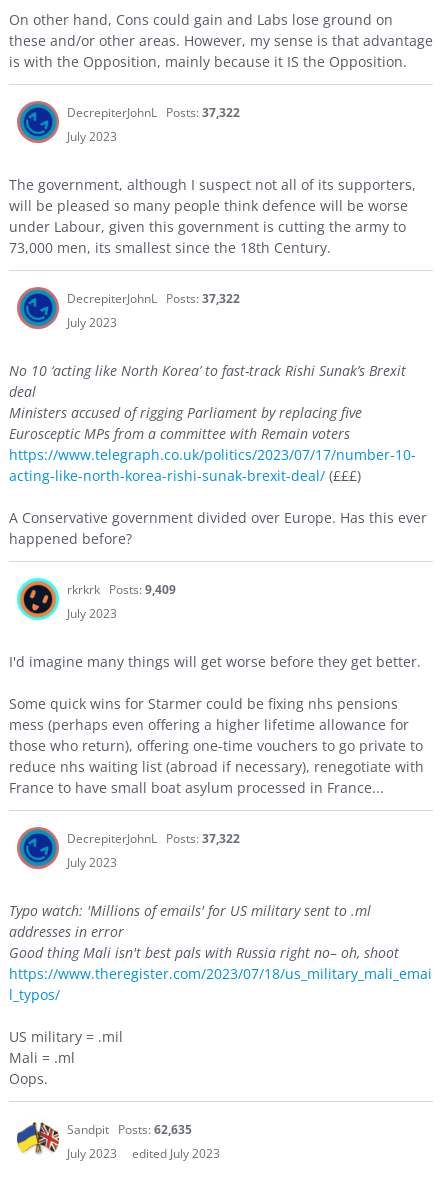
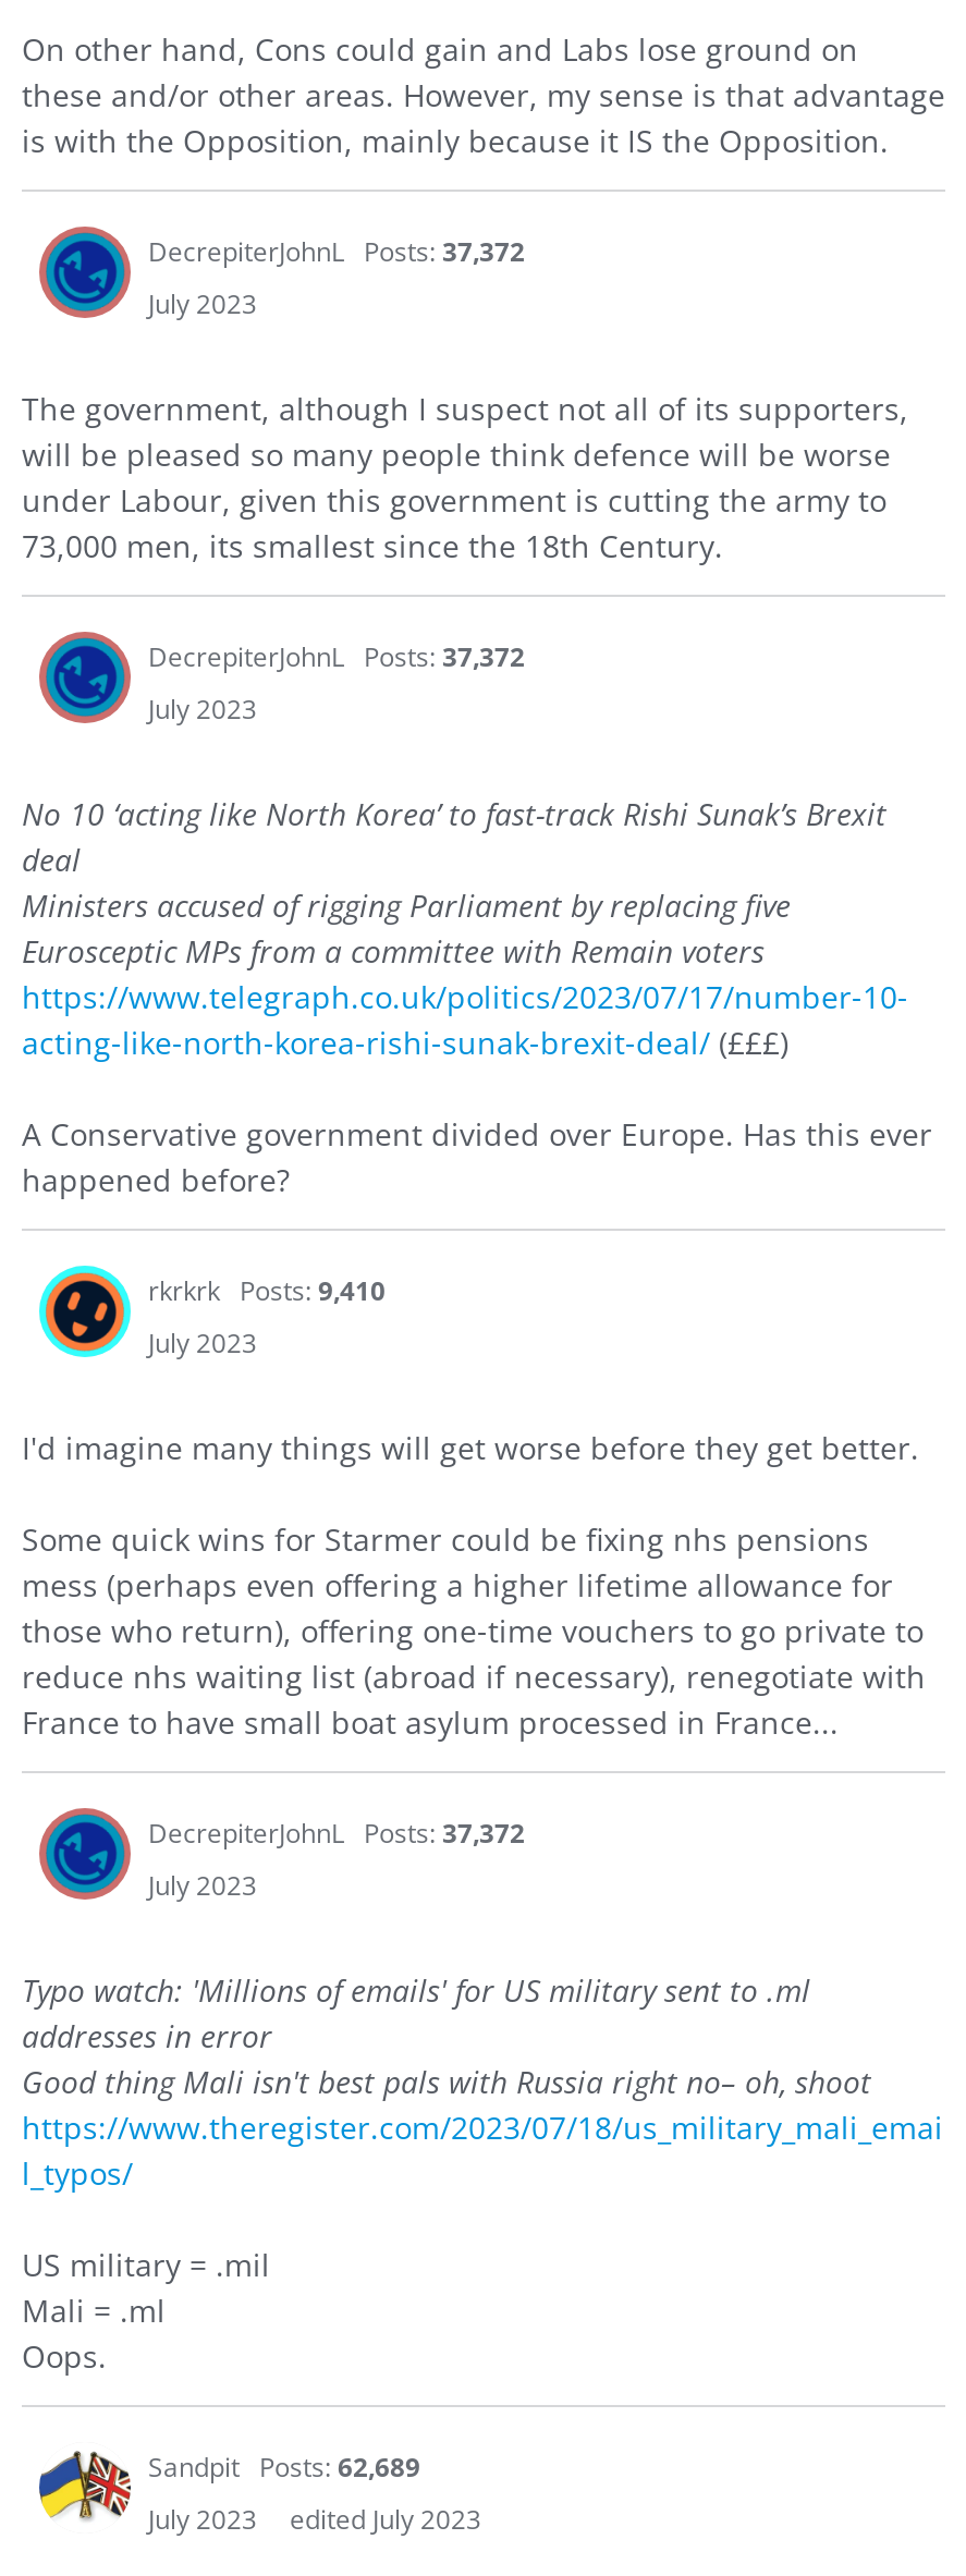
[67,104,240,121] DecrepiterJohnL Posts: 37,322 -> [148,234,525,271] DecrepiterJohnL Posts: 37,372
[67,290,240,307] DecrepiterJohnL Posts: 37,322 -> [148,639,525,676] DecrepiterJohnL Posts: 37,372
[67,581,176,598] rkrkrk Posts: 9,409 -> [148,1273,386,1310] rkrkrk Posts: 9,410
[67,830,240,847] DecrepiterJohnL Posts: 37,322 -> [148,1815,525,1852] DecrepiterJohnL Posts: 37,372
[67,1121,192,1138] Sandpit Posts: 62,635 -> [148,2449,420,2486] Sandpit Posts: 62,689

